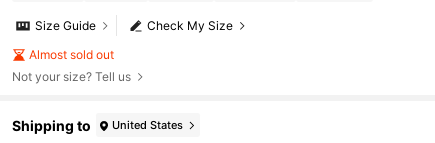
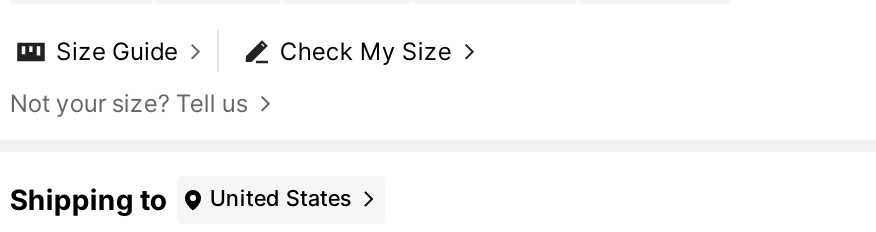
[29,47,114,62] Almost sold out -> none

